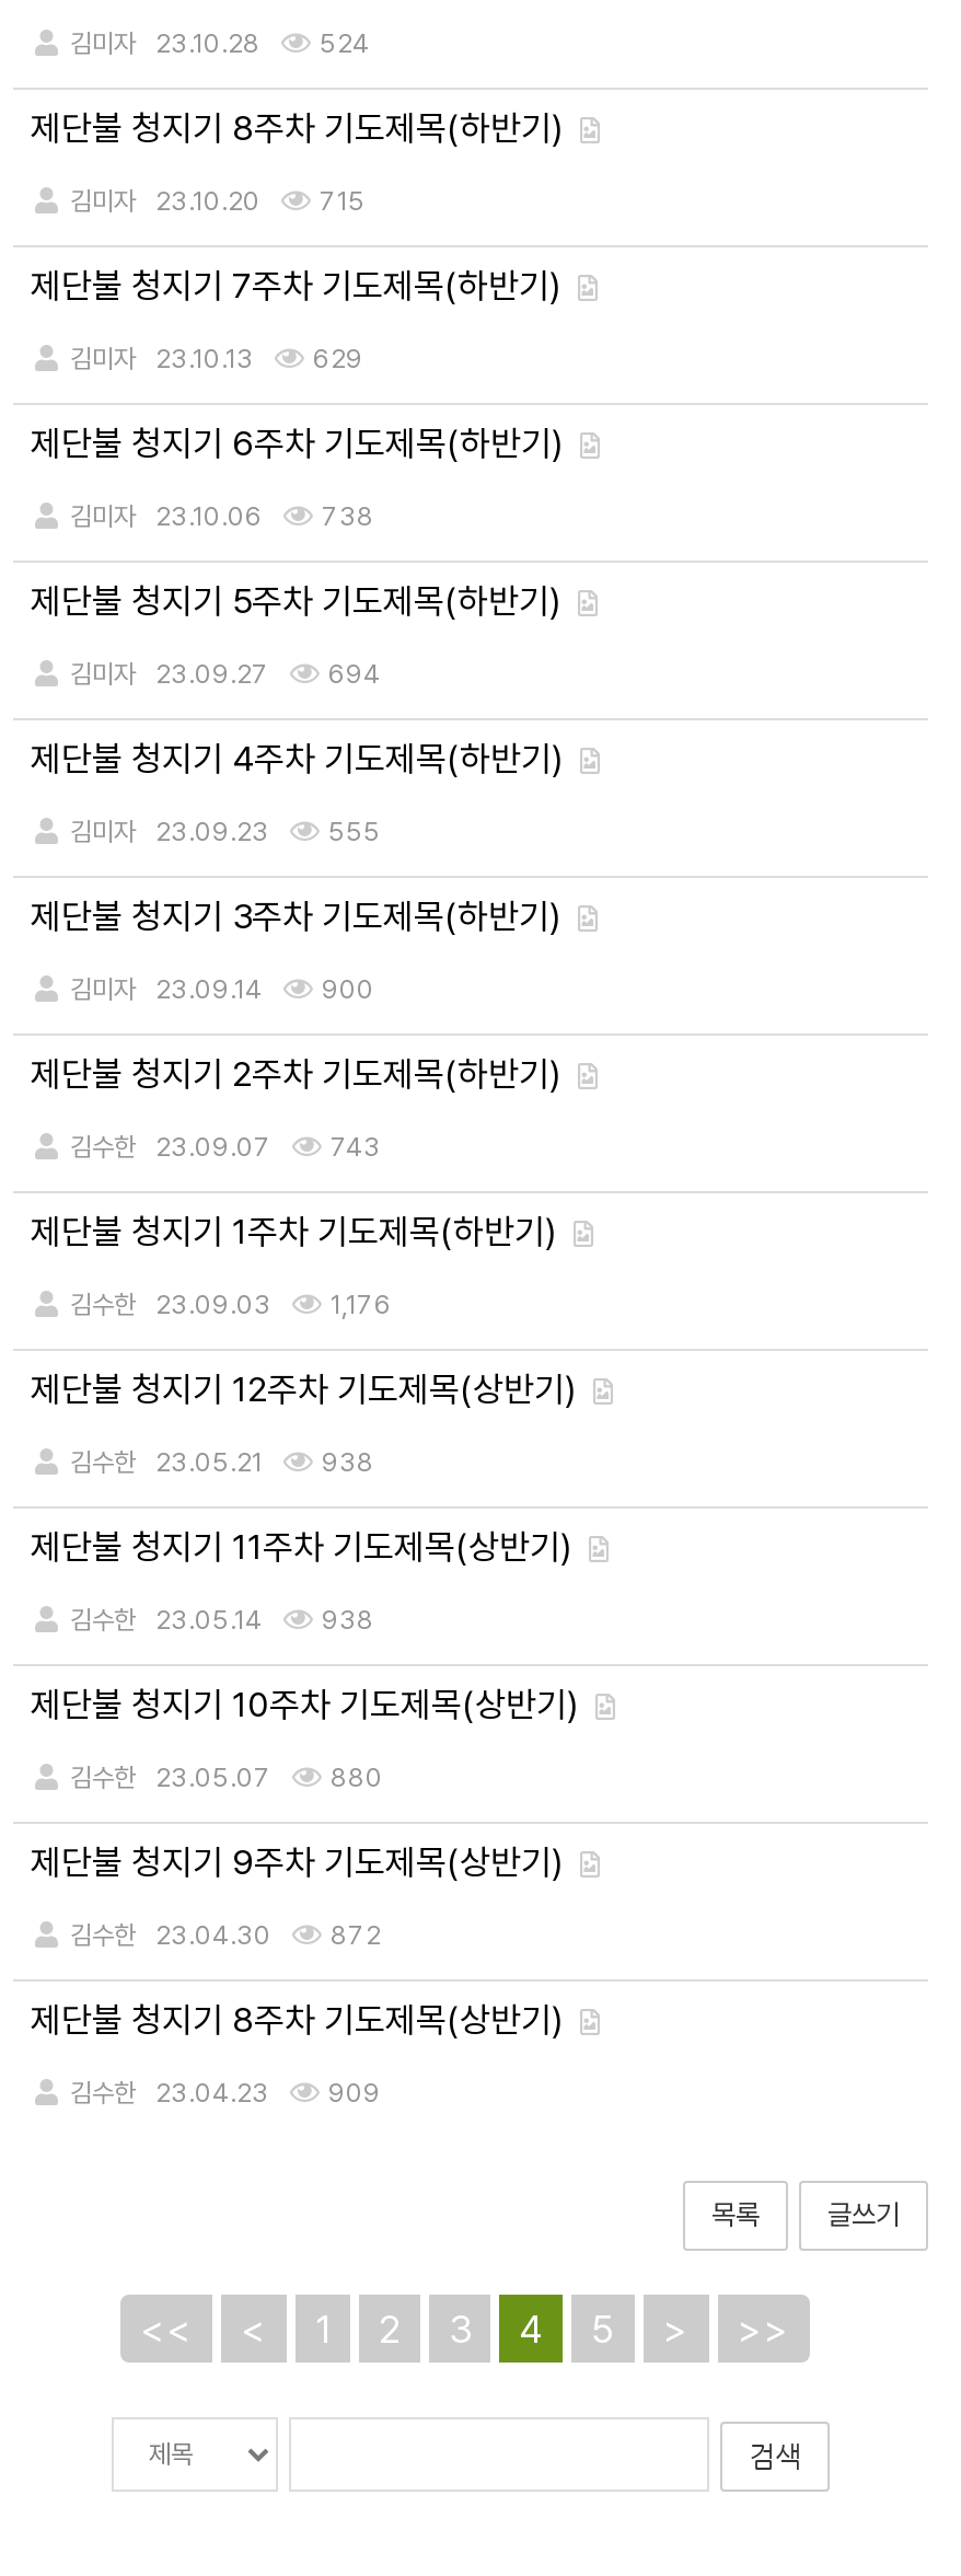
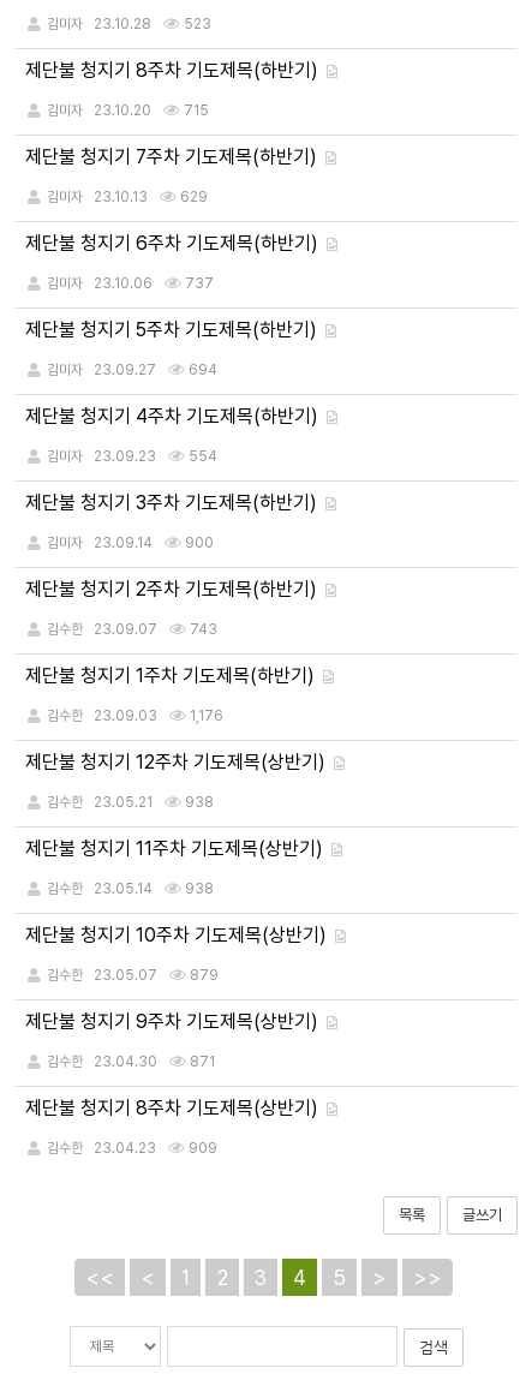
[70,29,370,60] 김미자 23.10.28 524 -> [47,16,211,33] 김미자 23.10.28 523
[70,502,374,533] 김미자 23.10.06 738 -> [47,275,214,292] 김미자 23.10.06 737
[70,817,381,848] 김미자 23.09.23 555 -> [47,448,217,465] 김미자 23.09.23 554
[70,1763,383,1794] 김수한 23.05.07 880 -> [47,967,219,984] 김수한 23.05.07 879
[70,1921,381,1952] 김수한 23.04.30 872 -> [47,1054,215,1070] 김수한 23.04.30 871

